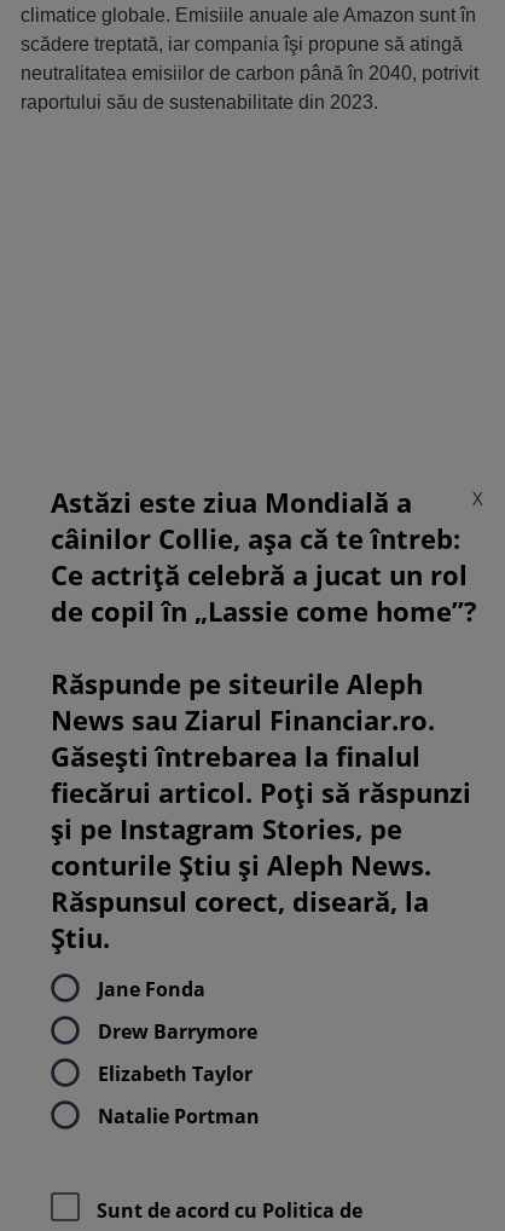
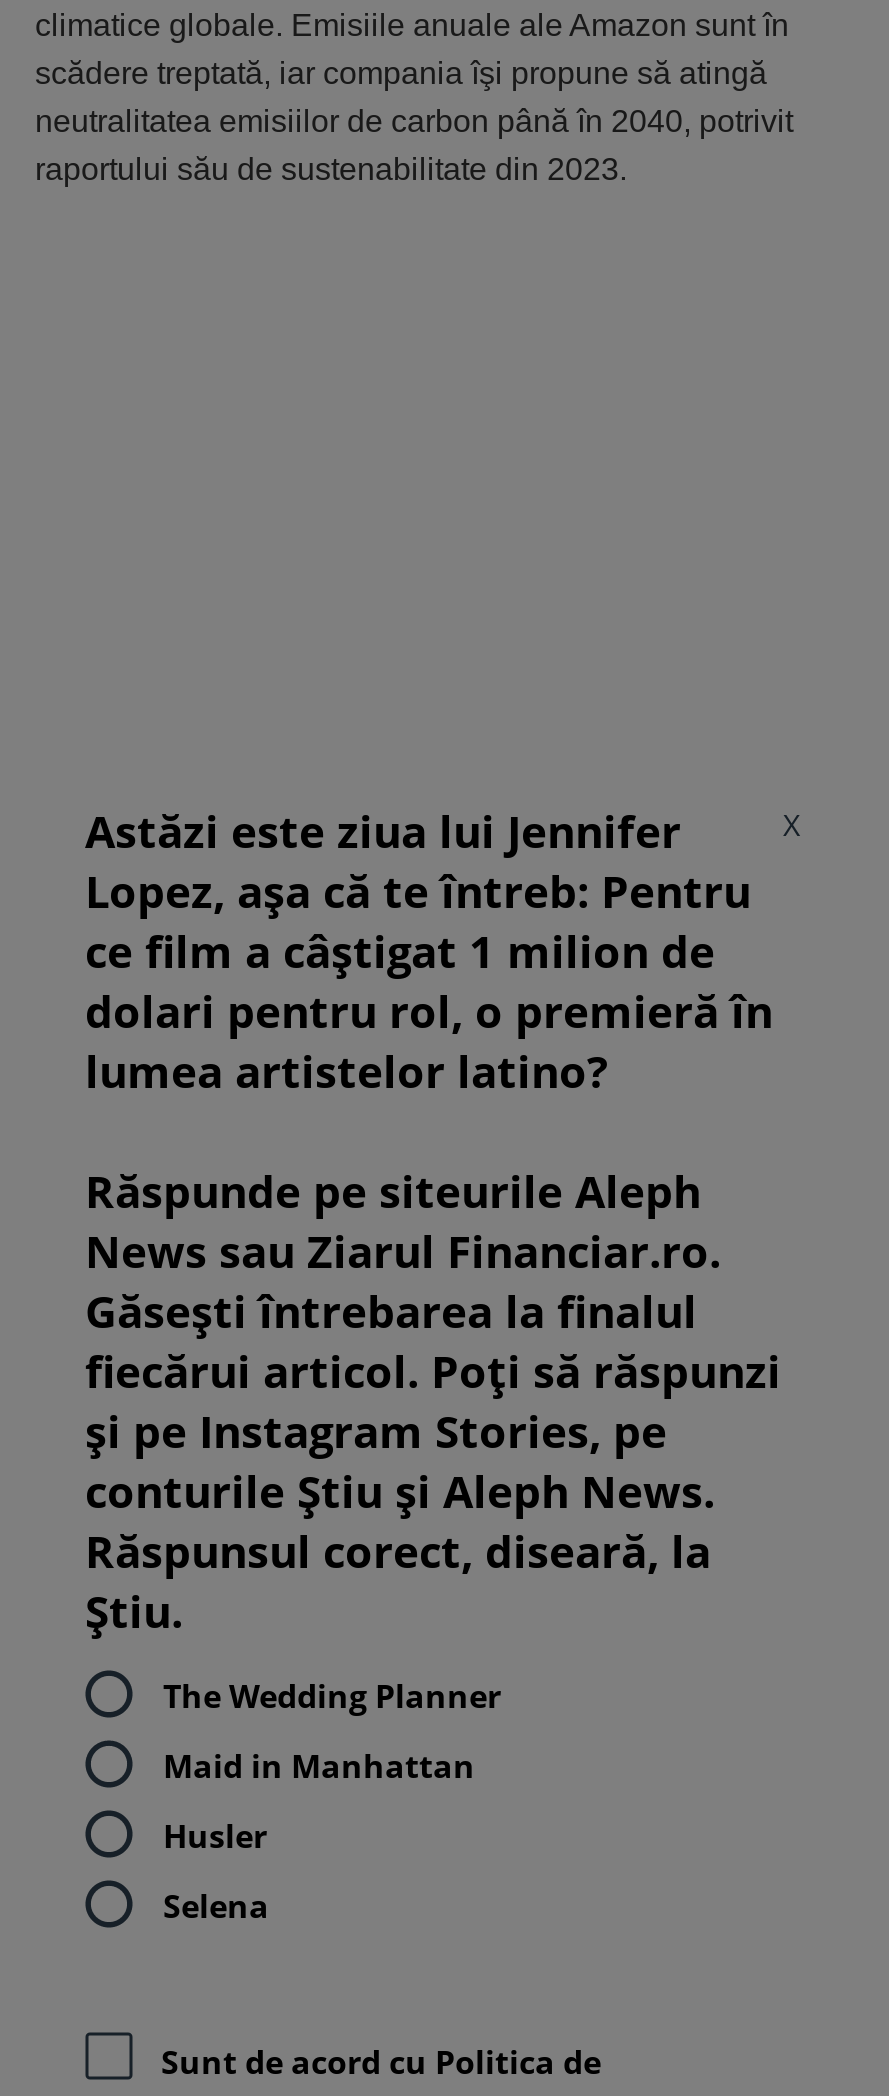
[51,484,477,629] Astăzi este ziua Mondială a | câinilor Collie, așa că te întreb: | Ce actriță celebră a jucat un rol | de copil în „Lassie come home”? -> [85,800,773,1100] Astăzi este ziua lui Jennifer | Lopez, așa că te întreb: Pentru | ce film a câștigat 1 milion de | dolari pentru rol, o premieră în | lumea artistelor latino?
[98,975,205,1002] Jane Fonda -> [163,1673,501,1717] The Wedding Planner
[98,1018,257,1044] Drew Barrymore -> [163,1743,475,1787] Maid in Manhattan
[98,1060,252,1087] Elizabeth Taylor -> [163,1813,267,1857] Husler
[98,1102,260,1129] Natalie Portman -> [163,1883,269,1927] Selena

